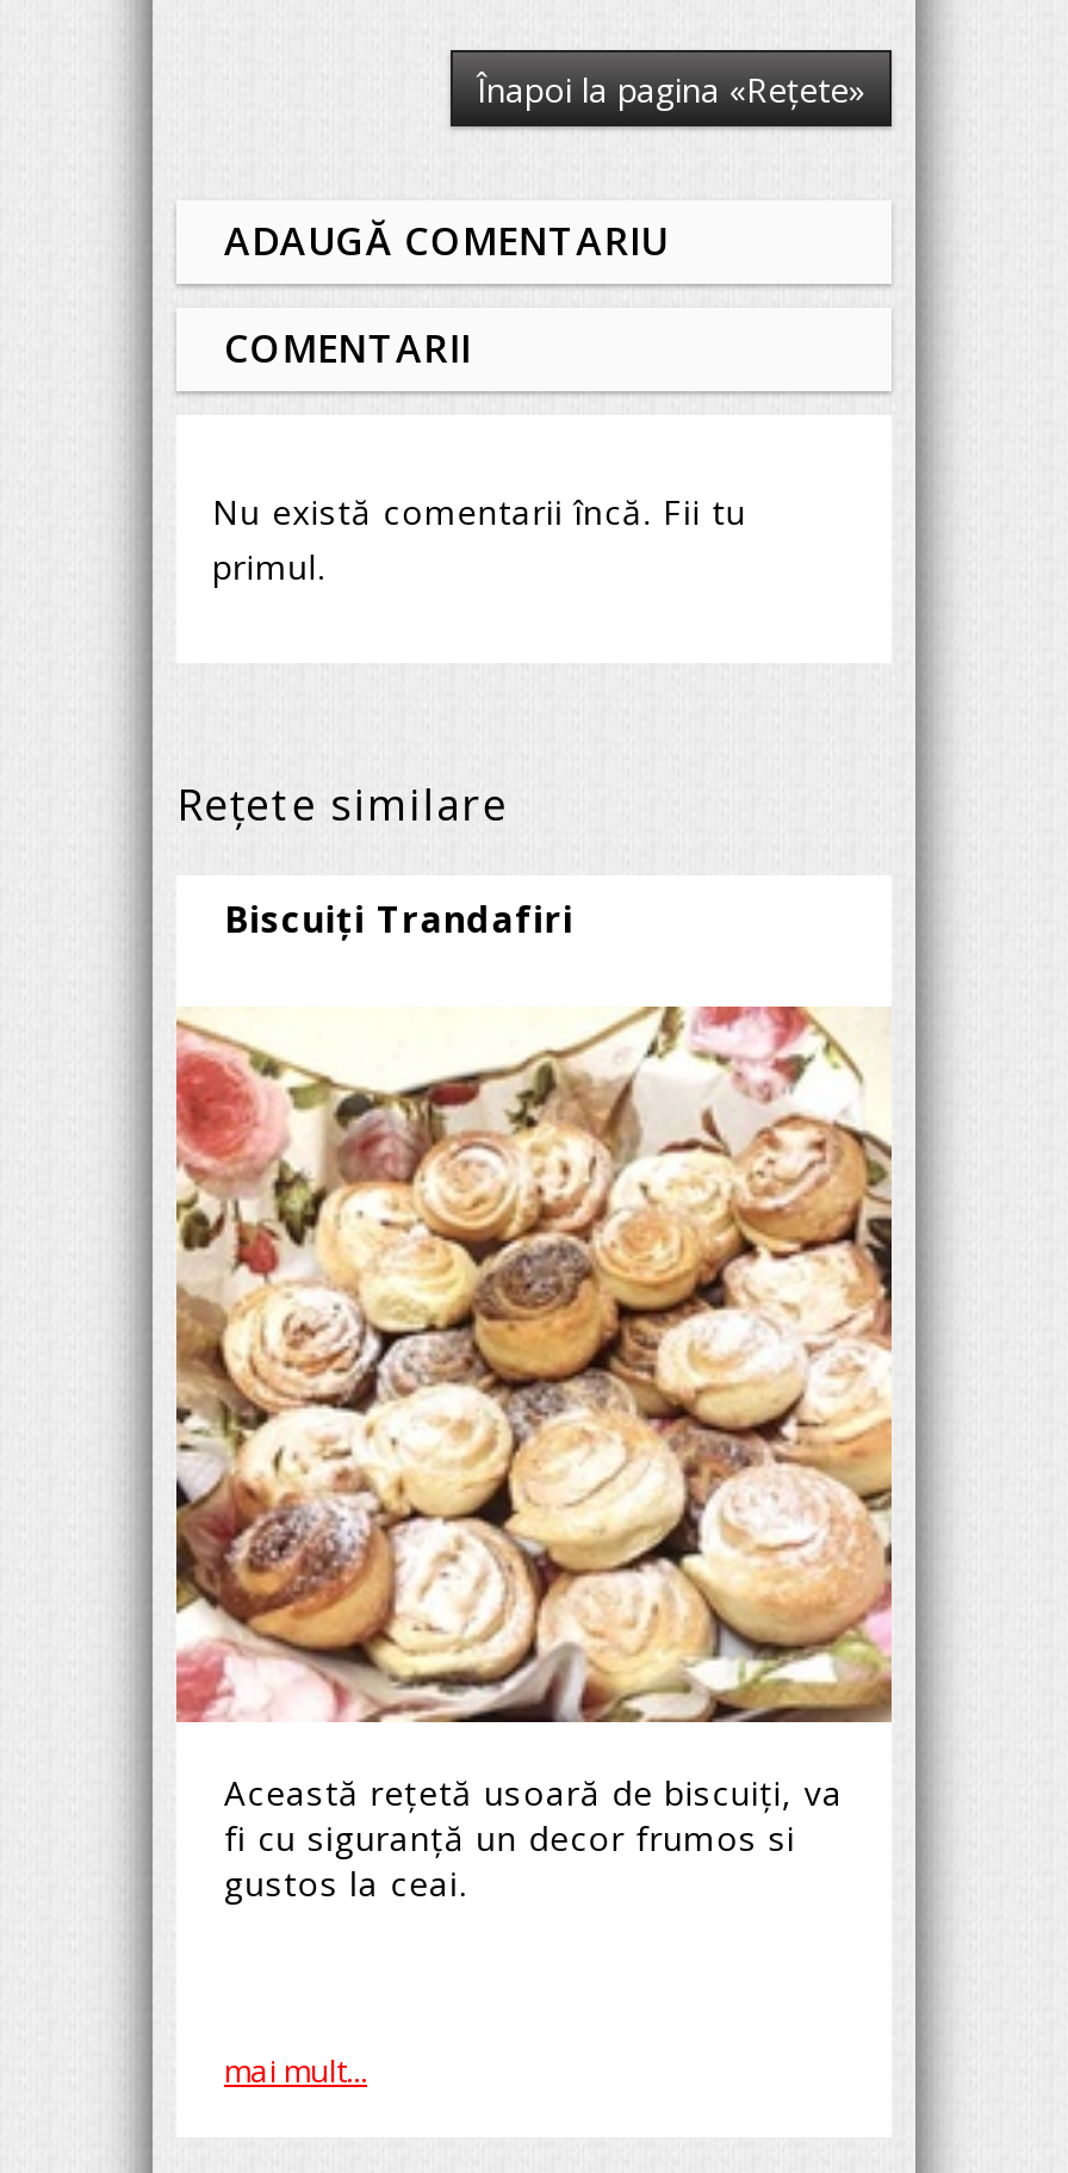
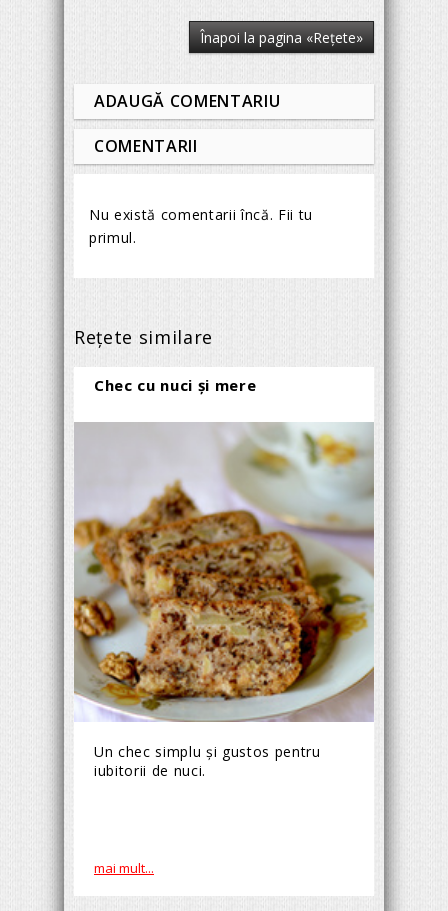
[224,894,574,942] Biscuiți Trandafiri -> [94,375,256,395] Chec cu nuci și mere
[174,1004,894,1906] [image] | Această rețetă usoară de biscuiți, va | fi cu siguranță un decor frumos si | gustos la ceai. -> [73,422,375,780] [image] | Un chec simplu și gustos pentru | iubitorii de nuci.

